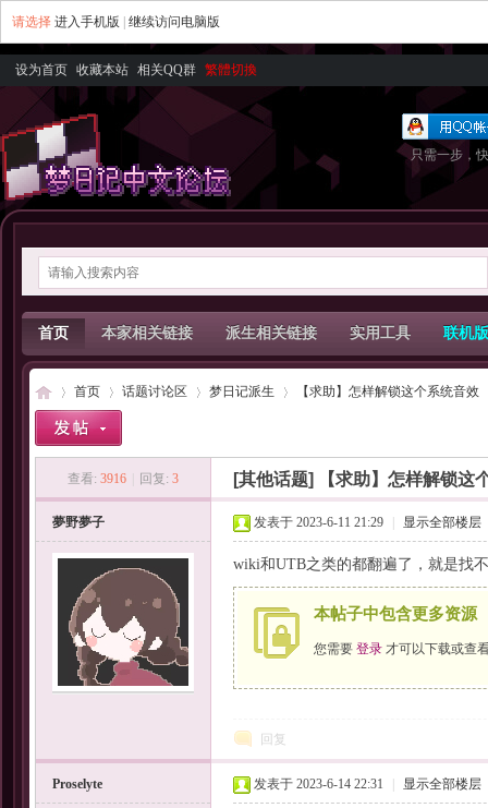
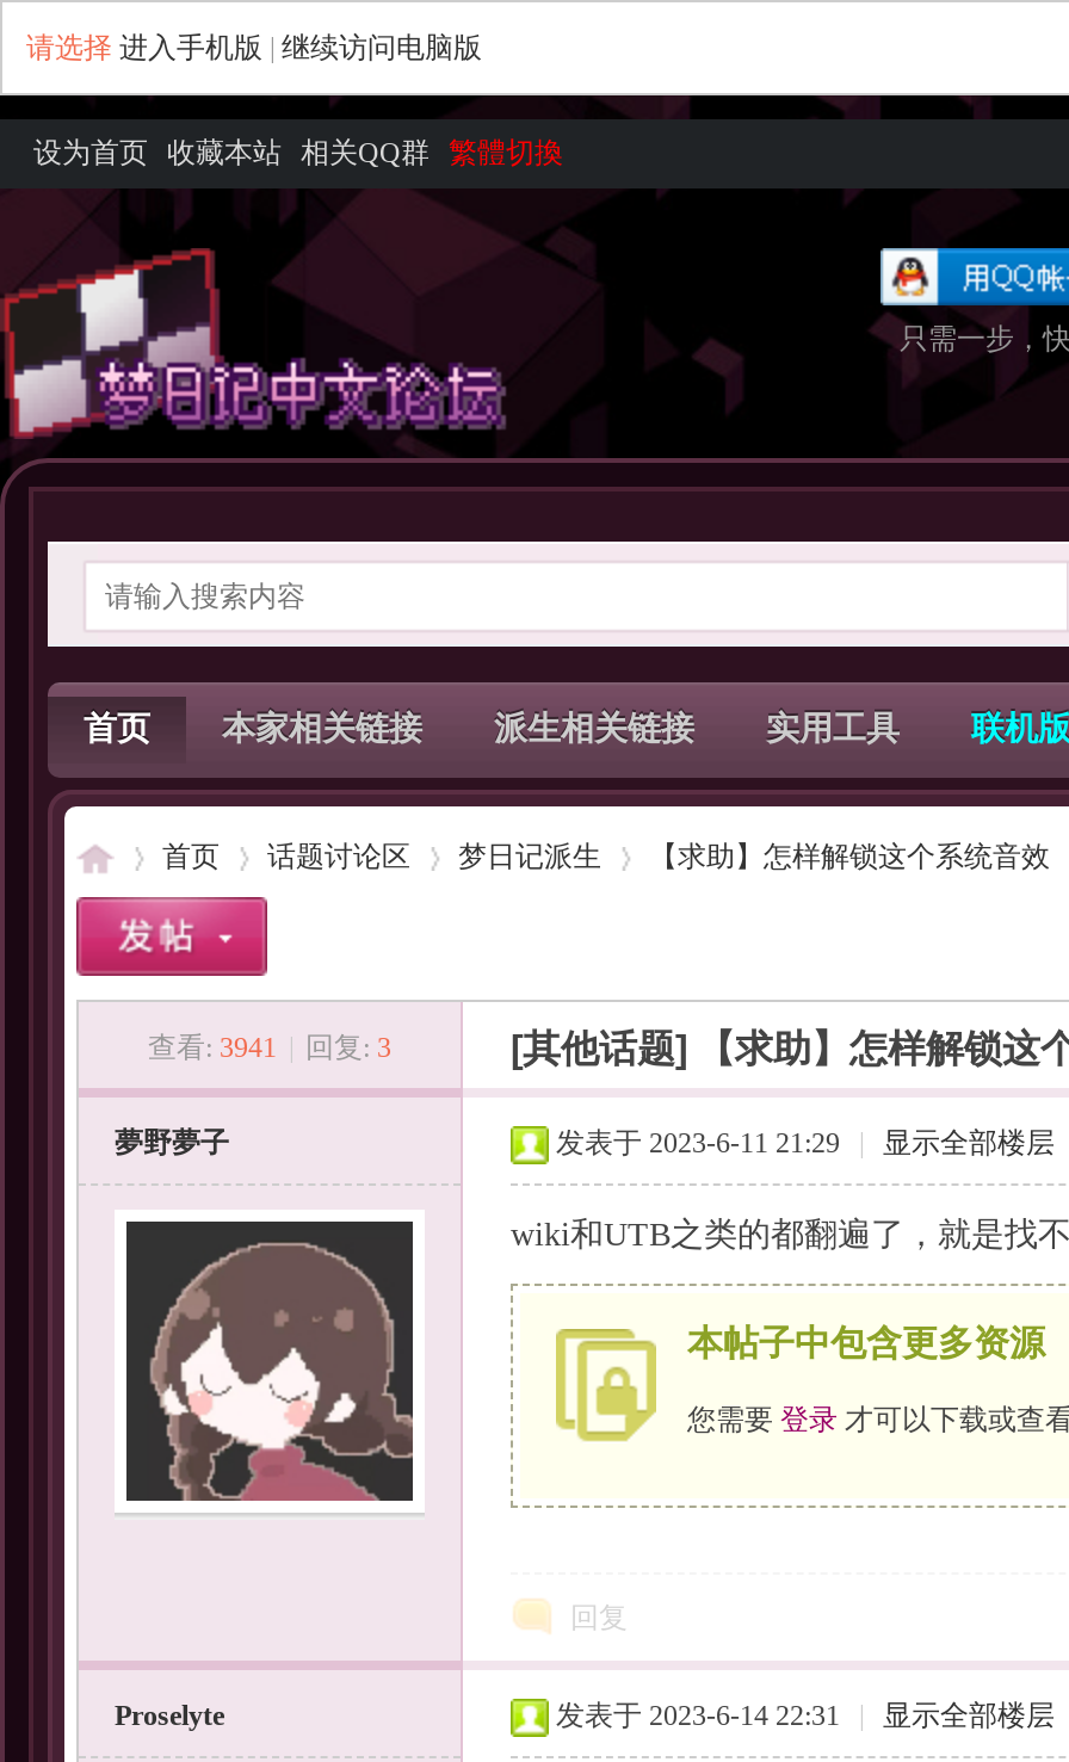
[68,471,126,486] 查看: 3916 -> [148,1031,277,1064] 查看: 3941

